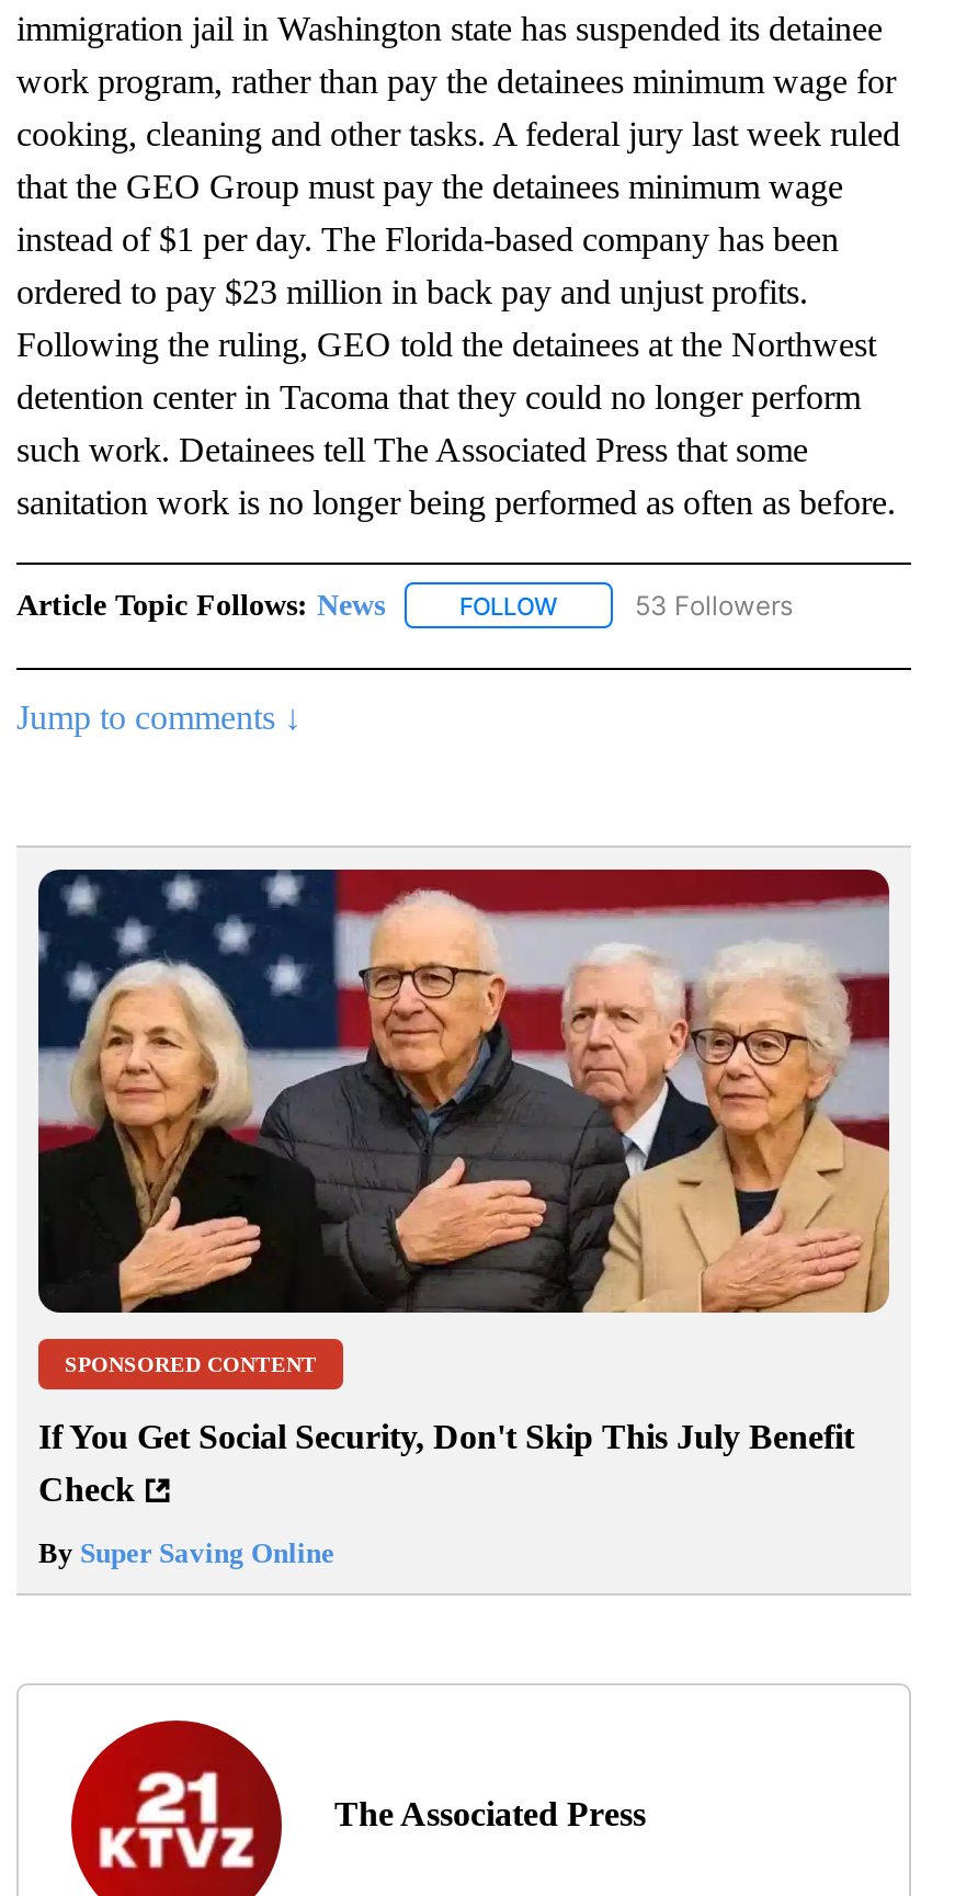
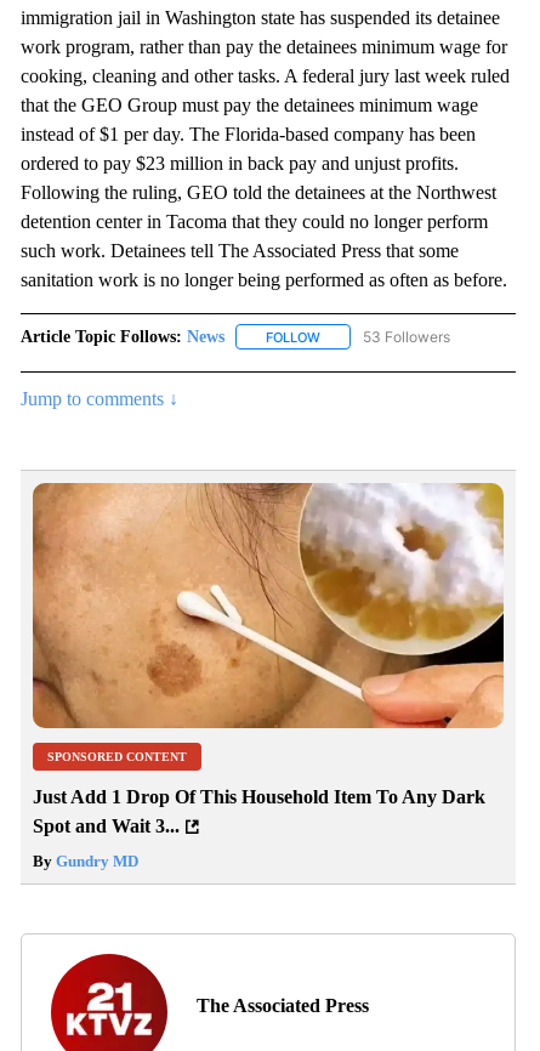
[36,867,891,1315] [image] -> [32,482,505,729] [image]
[38,1419,854,1509] If You Get Social Security, Don't Skip This July Benefit | Check -> [33,787,485,837] Just Add 1 Drop Of This Household Item To Any Dark | Spot and Wait 3...
[38,1537,334,1570] By Super Saving Online -> [33,853,138,871] By Gundry MD

